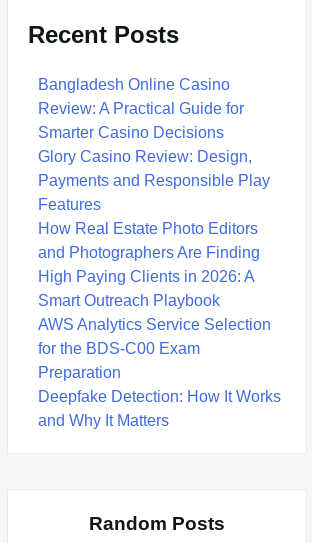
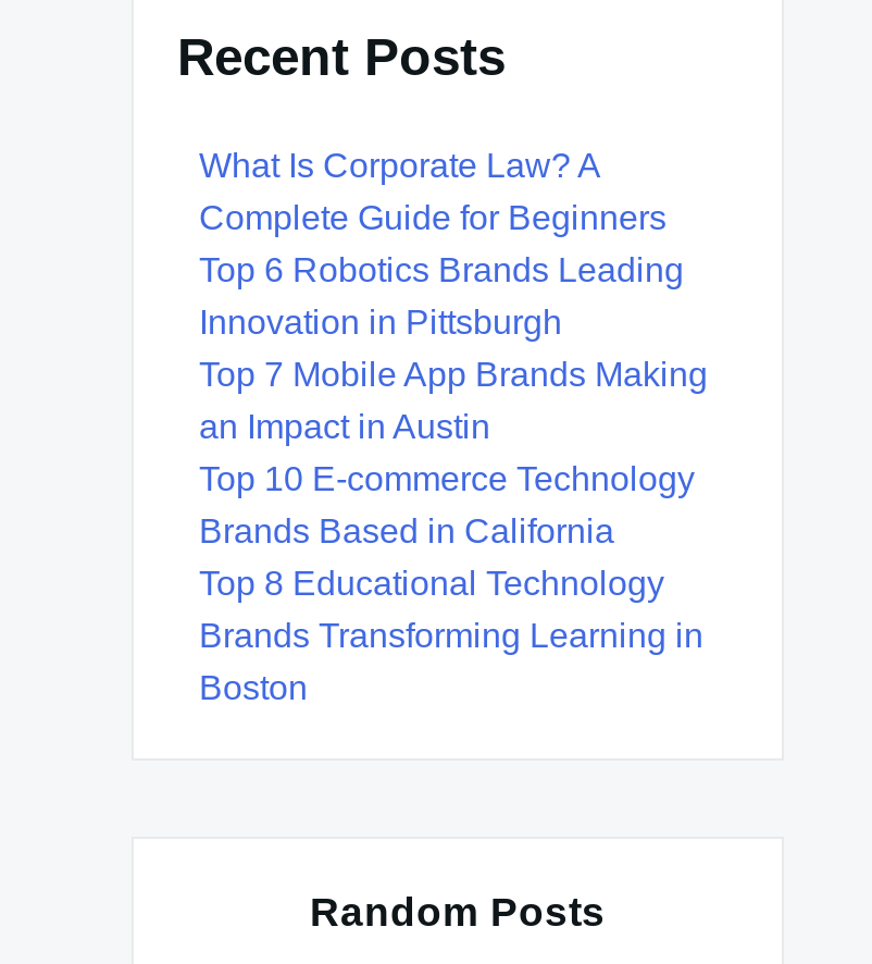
[38,75,281,428] Bangladesh Online Casino | Review: A Practical Guide for | Smarter Casino Decisions | Glory Casino Review: Design, | Payments and Responsible Play | Features | How Real Estate Photo Editors | and Photographers Are Finding | High Paying Clients in 2026: A | Smart Outreach Playbook | AWS Analytics Service Selection | for the BDS-C00 Exam | Preparation | Deepfake Detection: How It Works | and Why It Matters -> [199,146,708,705] What Is Corporate Law? A | Complete Guide for Beginners | Top 6 Robotics Brands Leading | Innovation in Pittsburgh | Top 7 Mobile App Brands Making | an Impact in Austin | Top 10 E-commerce Technology | Brands Based in California | Top 8 Educational Technology | Brands Transforming Learning in | Boston

